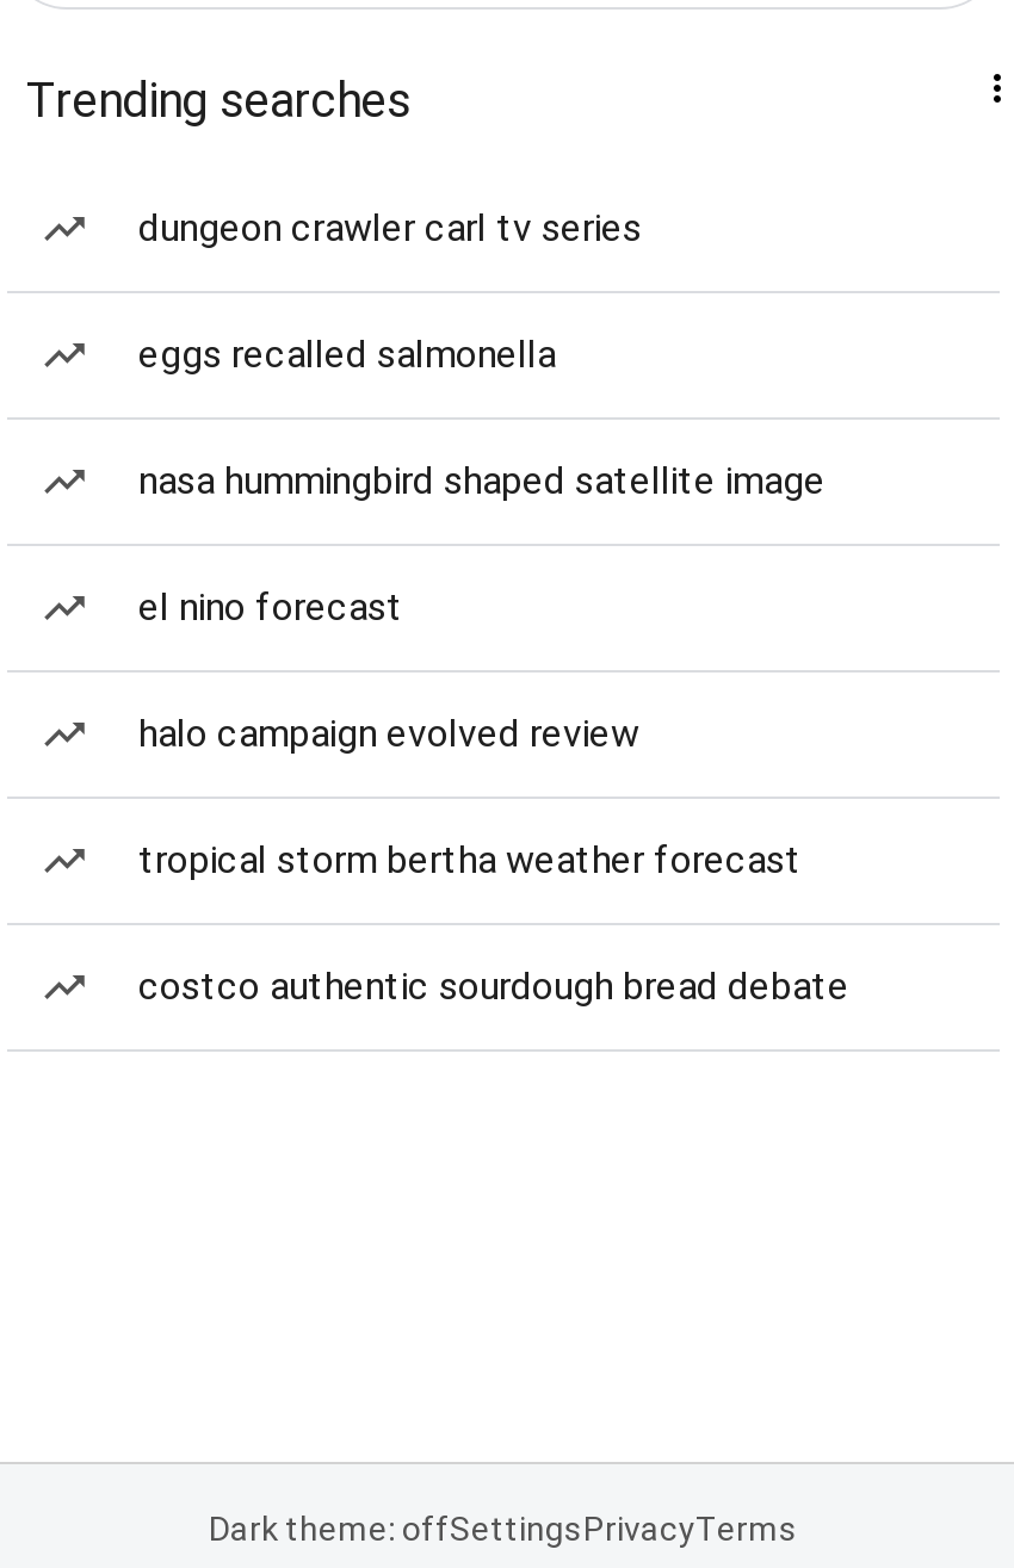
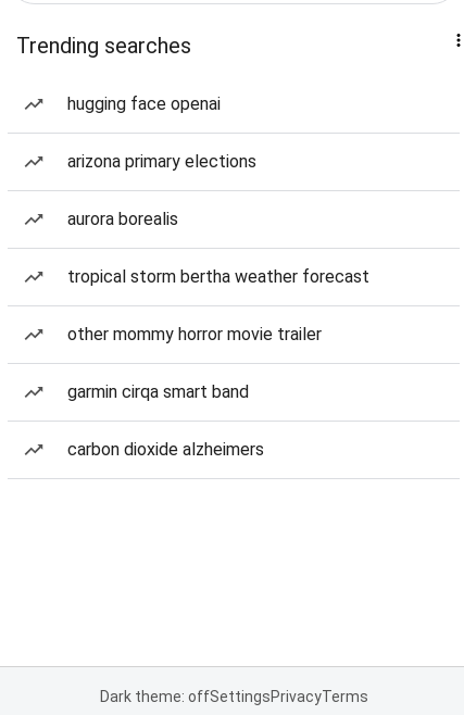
[138,205,826,756] dungeon crawler carl tv series | eggs recalled salmonella | nasa hummingbird shaped satellite image | el nino forecast | halo campaign evolved review -> [67,93,256,229] hugging face openai | arizona primary elections | aurora borealis
moved [138,837,802,882] -> [67,266,369,287]: tropical storm bertha weather forecast
[138,963,849,1009] costco authentic sourdough bread debate -> [67,324,322,460] other mommy horror movie trailer | garmin cirqa smart band | carbon dioxide alzheimers

